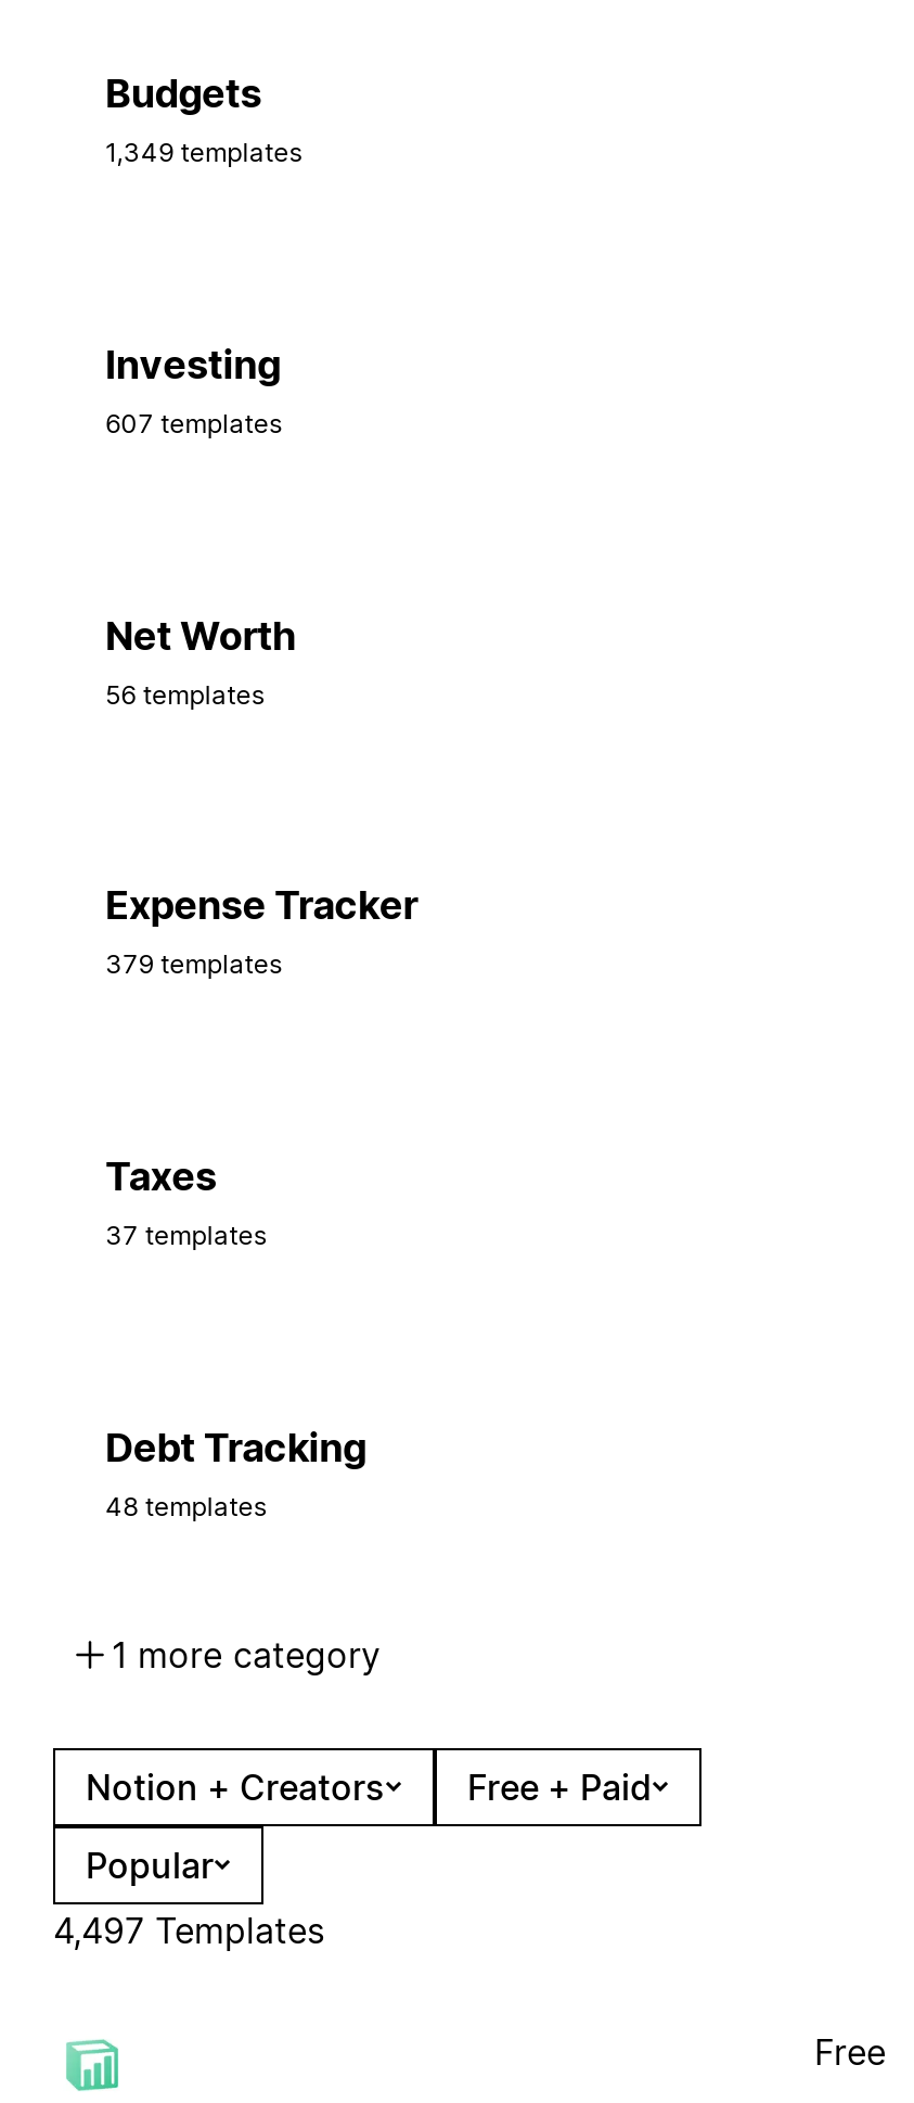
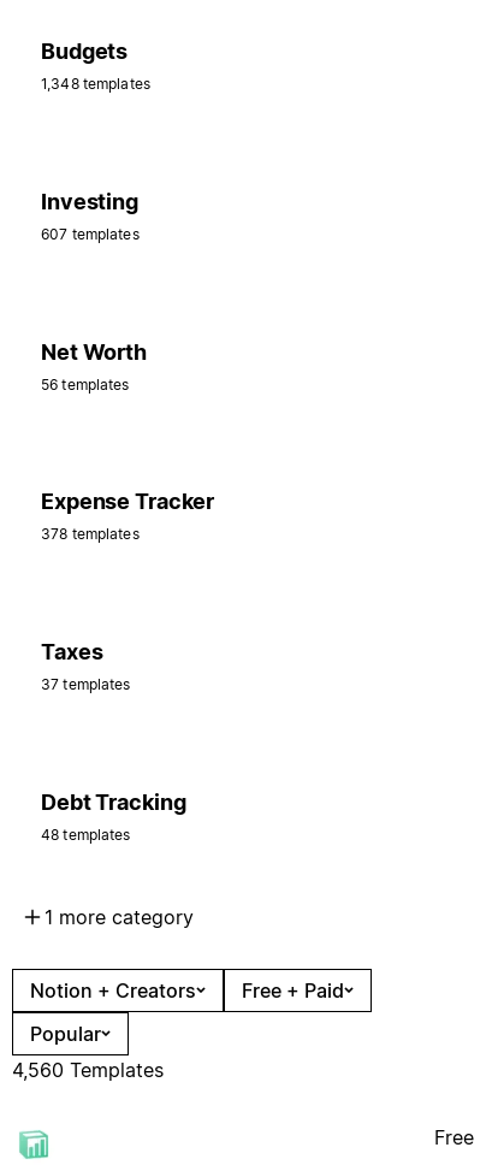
[105,135,302,167] 1,349 templates -> [41,74,150,92] 1,348 templates
[105,948,282,981] 379 templates -> [41,525,139,543] 378 templates
[53,1909,324,1953] 4,497 Templates -> [12,1058,164,1082] 4,560 Templates

